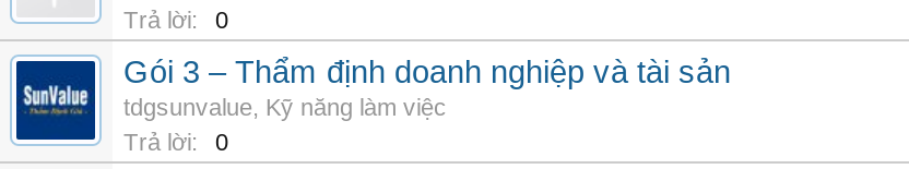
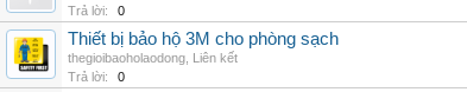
[14,55,731,142] [image] | Gói 3 – Thẩm định doanh nghiệp và tài sản | tdgsunvalue, Kỹ năng làm việc -> [8,29,339,77] [image] | Thiết bị bảo hộ 3M cho phòng sạch | thegioibaoholaodong, Liên kết

